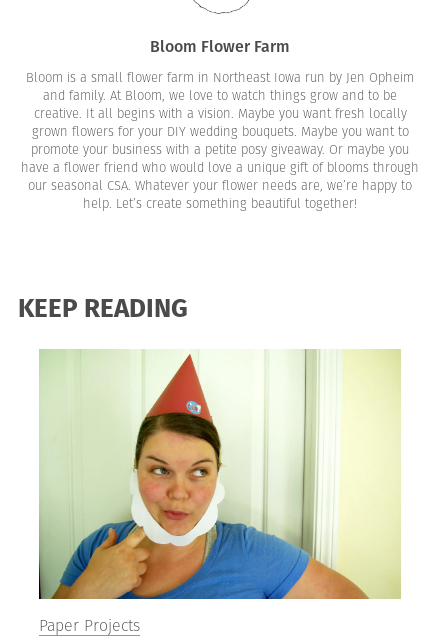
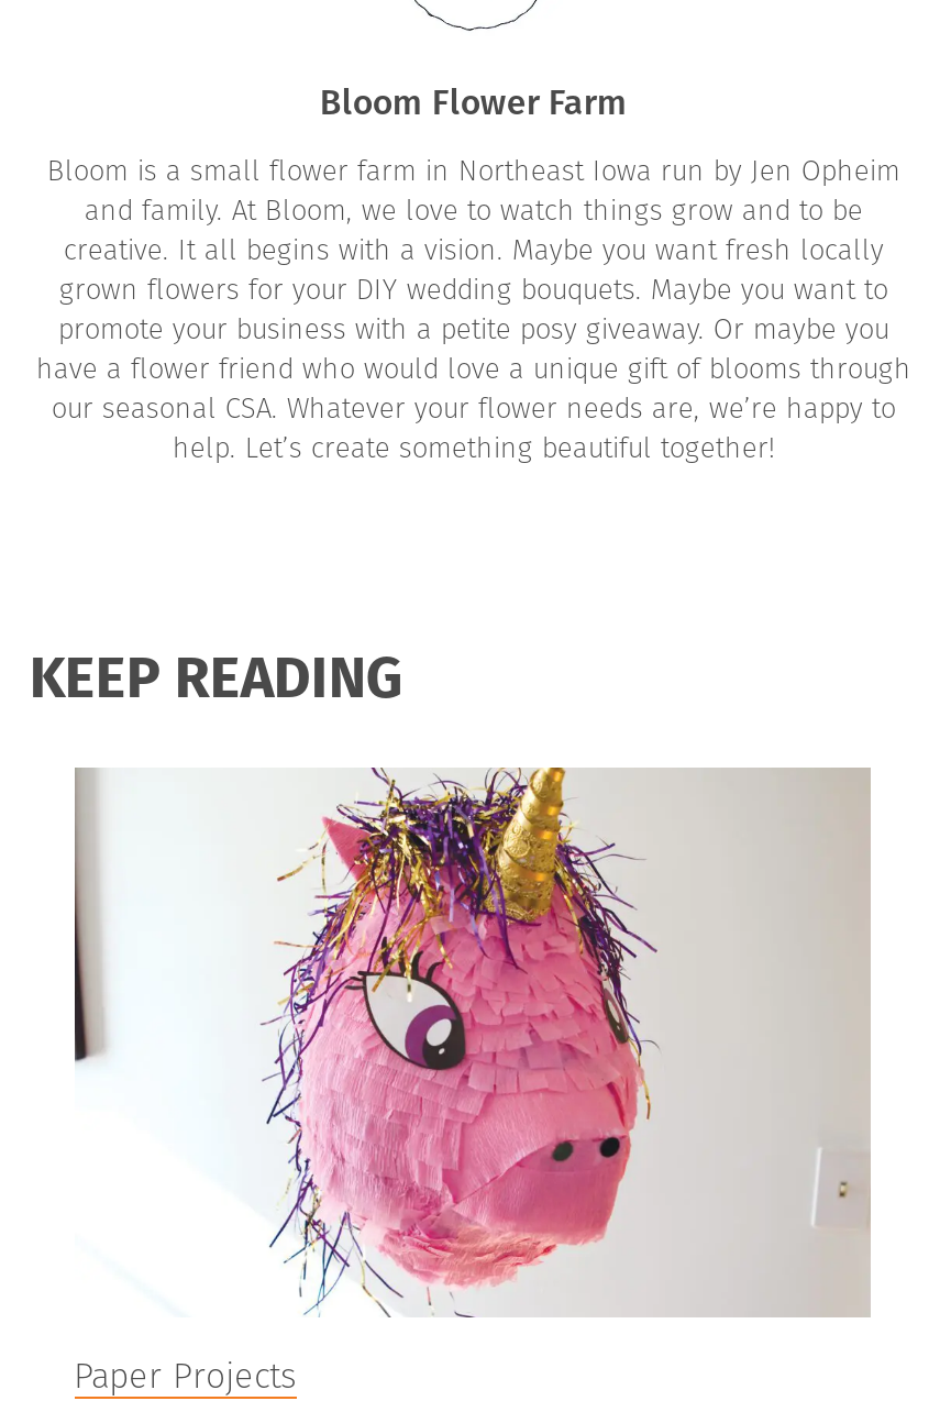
[38,349,401,600] [image] -> [73,765,871,1320] [image]

